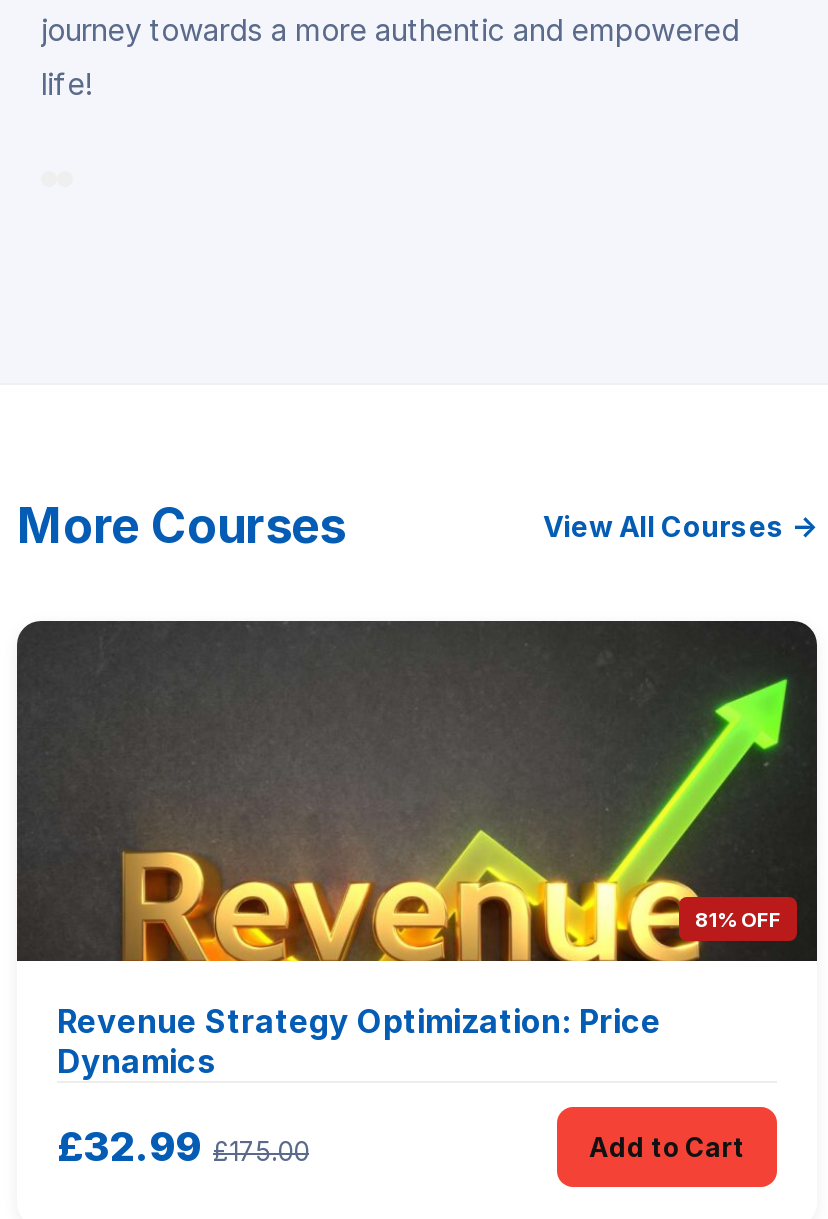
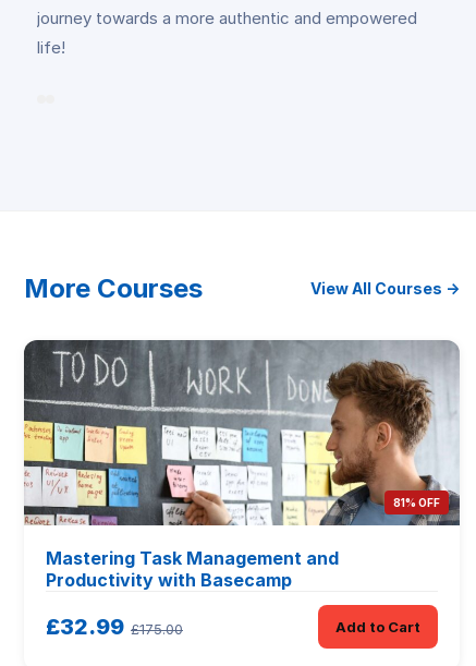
[15,621,819,1080] [image] | Revenue Strategy Optimization: Price | Dynamics -> [23,340,461,590] [image] | Mastering Task Management and | Productivity with Basecamp

